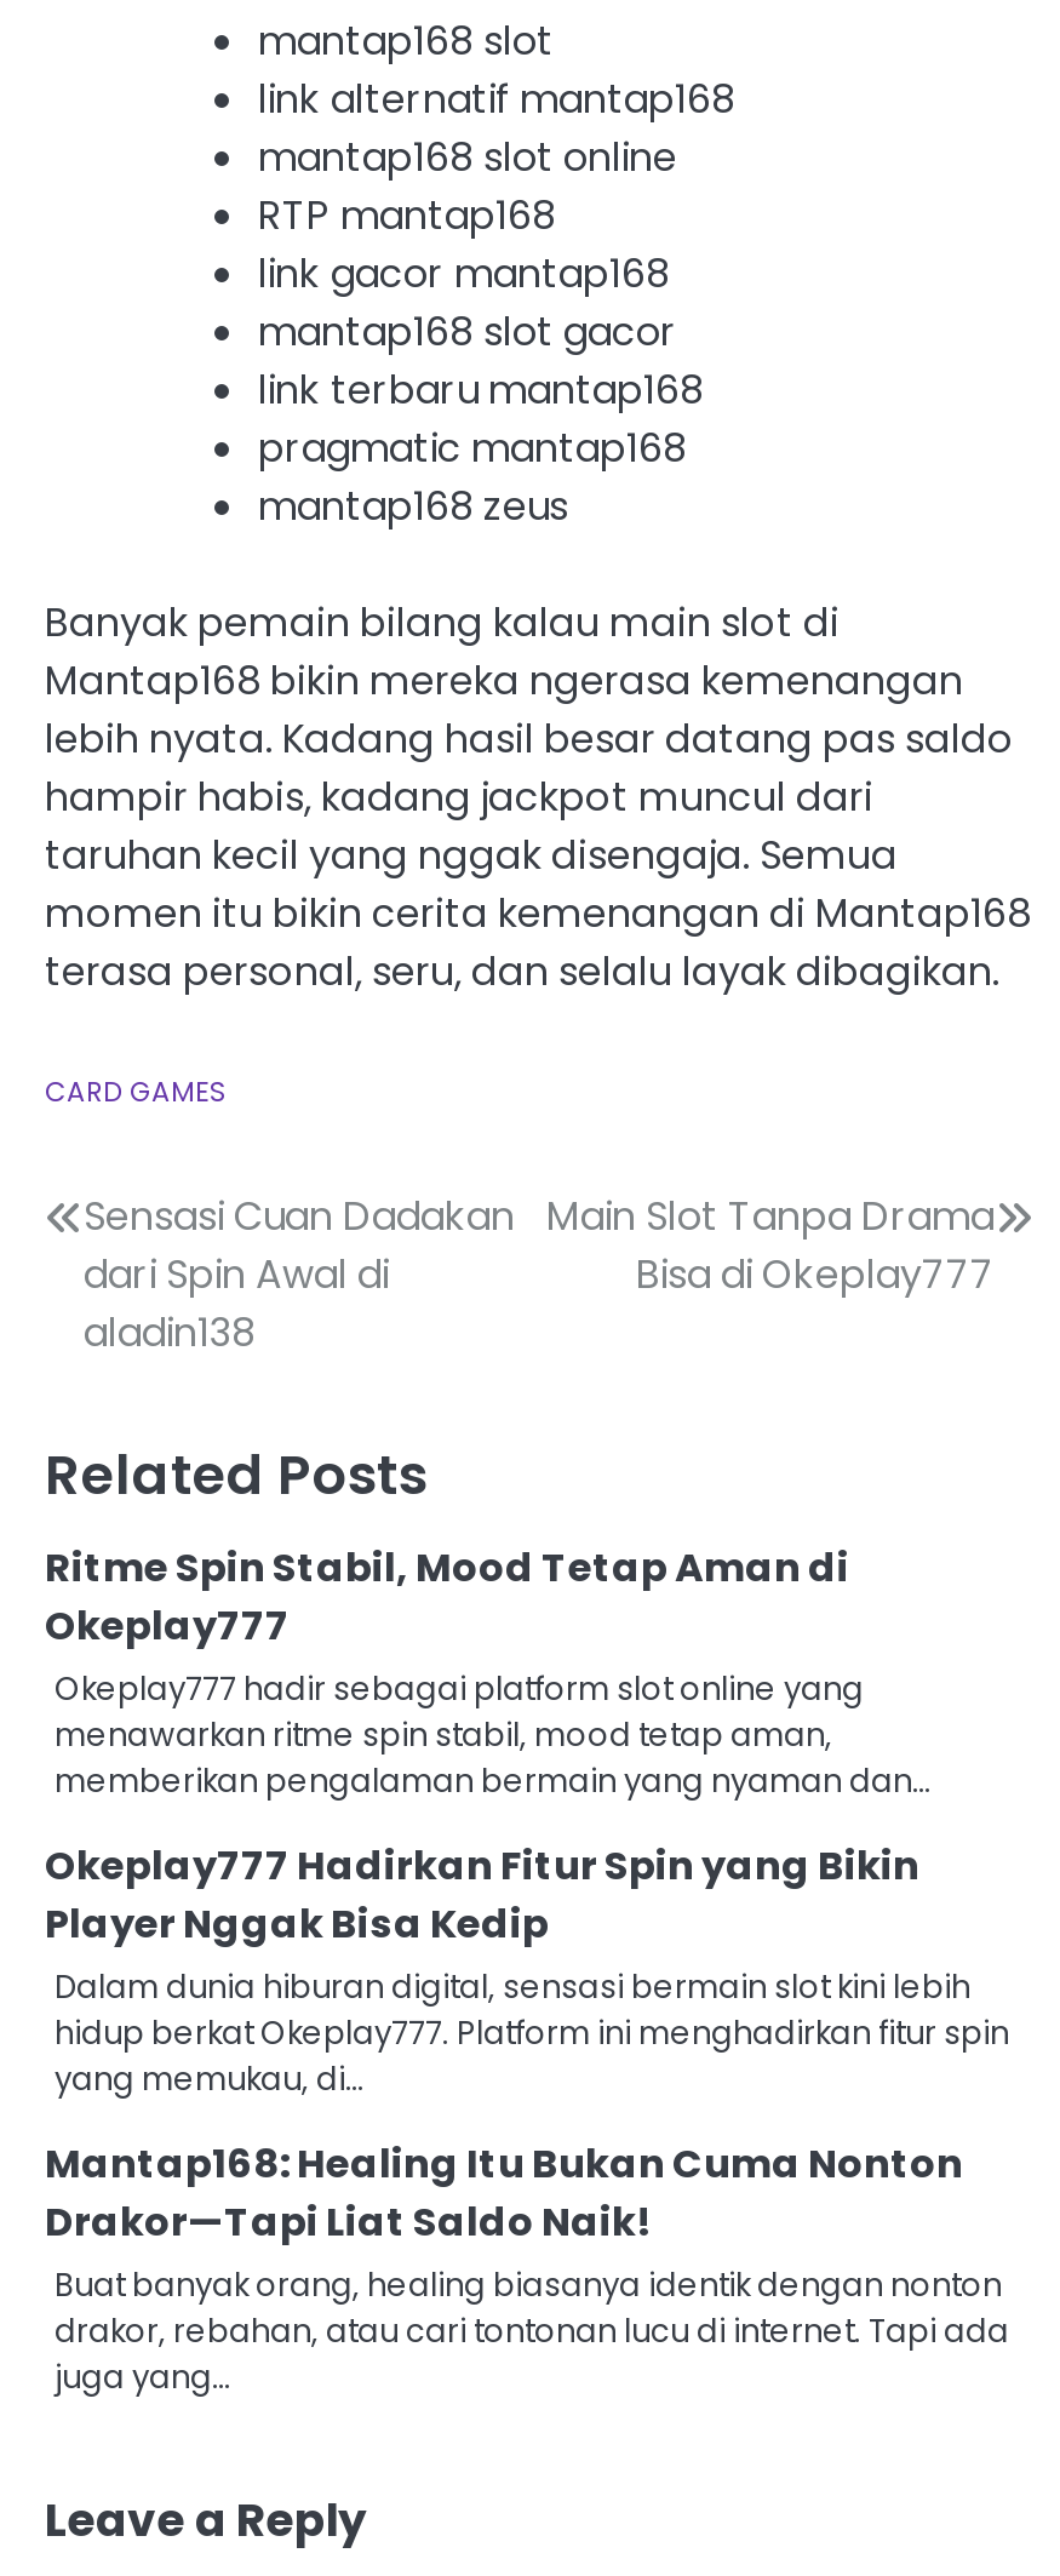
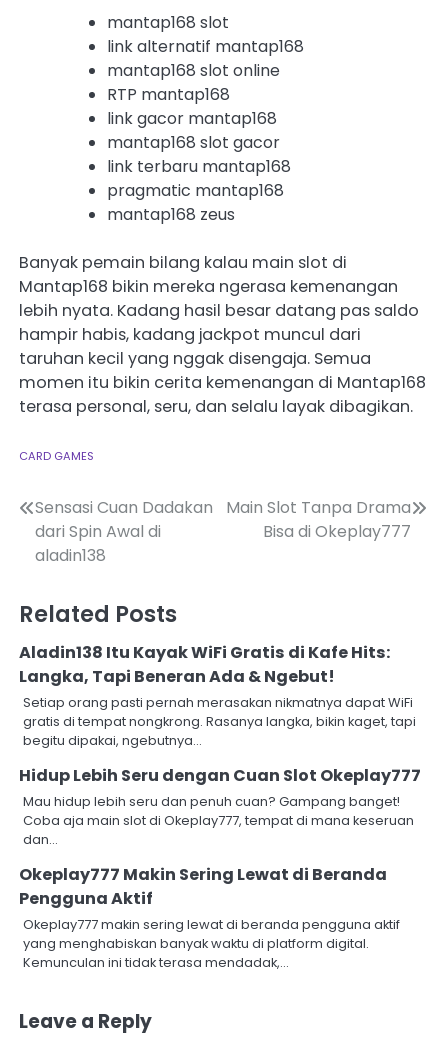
[45,1539,934,1803] Ritme Spin Stabil, Mood Tetap Aman di | Okeplay777 | Okeplay777 hadir sebagai platform slot online yang | menawarkan ritme spin stabil, mood tetap aman, | memberikan pengalaman bermain yang nyaman dan… -> [19,640,416,749] Aladin138 Itu Kayak WiFi Gratis di Kafe Hits: | Langka, Tapi Beneran Ada & Ngebut! | Setiap orang pasti pernah merasakan nikmatnya dapat WiFi | gratis di tempat nongkrong. Rasanya langka, bikin kaget, tapi | begitu dipakai, ngebutnya…
[45,1837,1009,2101] Okeplay777 Hadirkan Fitur Spin yang Bikin | Player Nggak Bisa Kedip | Dalam dunia hiburan digital, sensasi bermain slot kini lebih | hidup berkat Okeplay777. Platform ini menghadirkan fitur spin | yang memukau, di… -> [19,763,421,848] Hidup Lebih Seru dengan Cuan Slot Okeplay777 | Mau hidup lebih seru dan penuh cuan? Gampang banget! | Coba aja main slot di Okeplay777, tempat di mana keseruan | dan…
[45,2135,1009,2399] Mantap168: Healing Itu Bukan Cuma Nonton | Drakor—Tapi Liat Saldo Naik! | Buat banyak orang, healing biasanya identik dengan nonton | drakor, rebahan, atau cari tontonan lucu di internet. Tapi ada | juga yang… -> [19,862,400,971] Okeplay777 Makin Sering Lewat di Beranda | Pengguna Aktif | Okeplay777 makin sering lewat di beranda pengguna aktif | yang menghabiskan banyak waktu di platform digital. | Kemunculan ini tidak terasa mendadak,…

